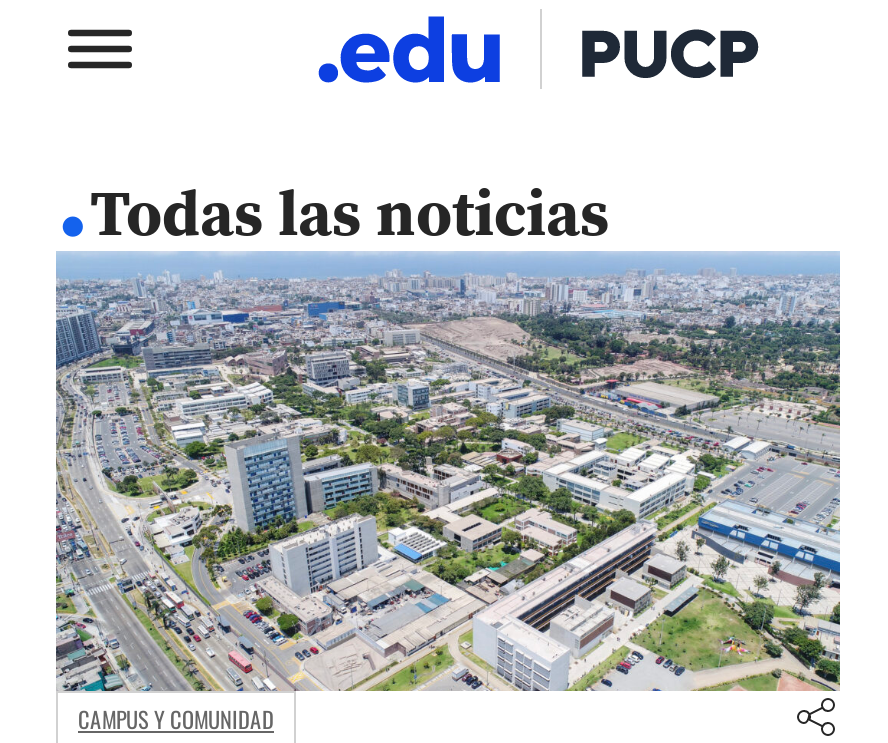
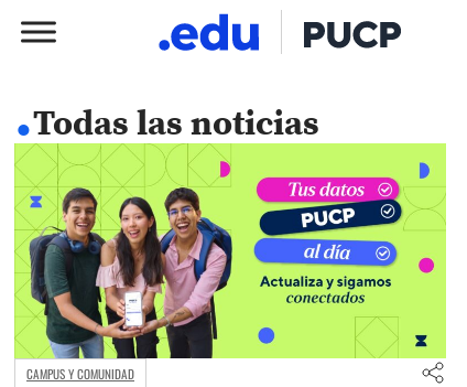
[54,251,842,693] [image] -> [13,142,447,359] [image]

